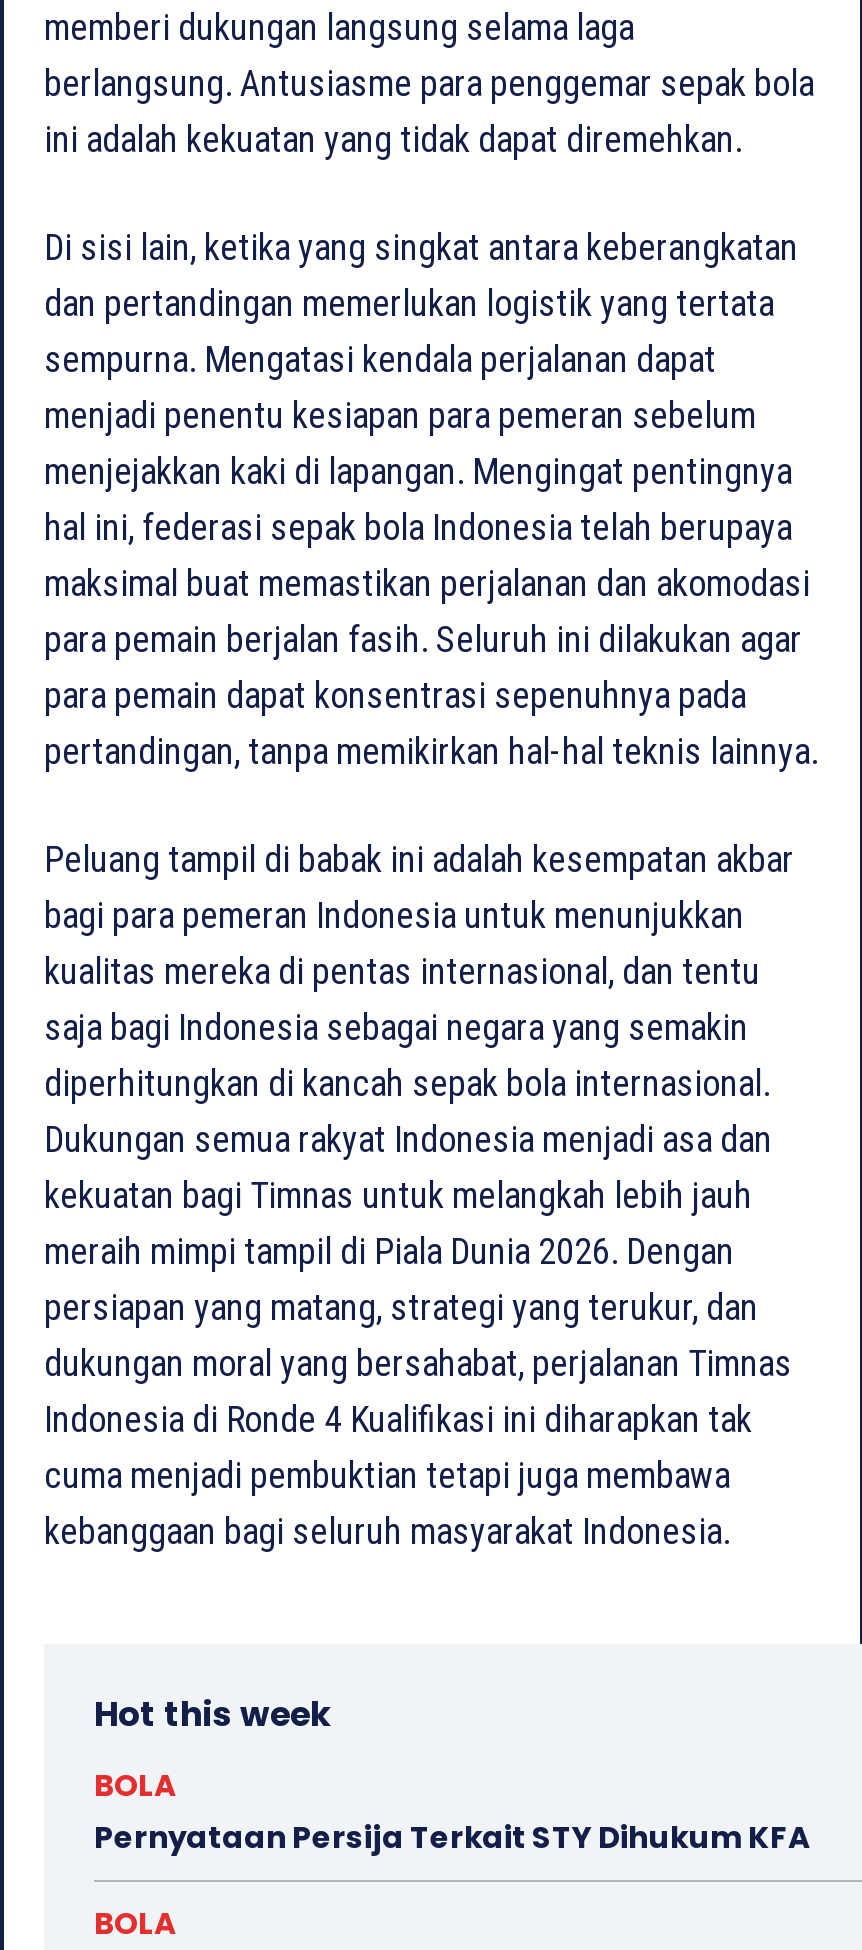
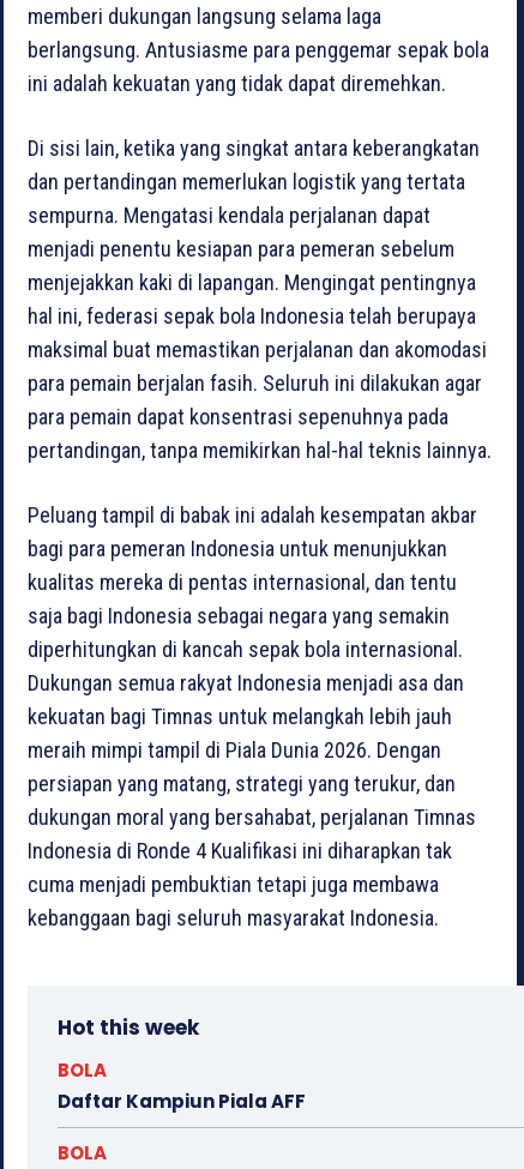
[94,1817,810,1859] Pernyataan Persija Terkait STY Dihukum KFA -> [58,1089,306,1114] Daftar Kampiun Piala AFF

